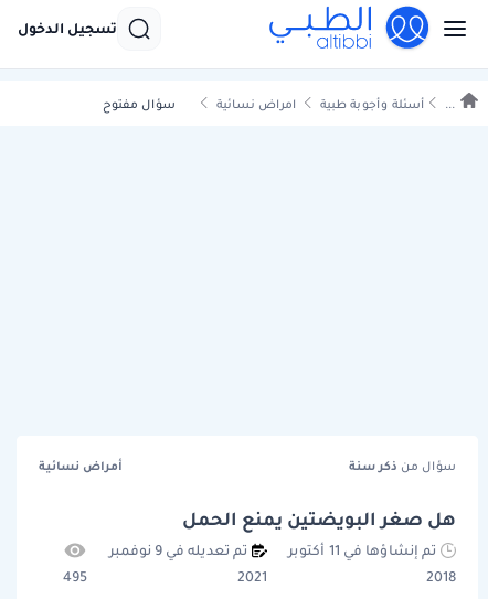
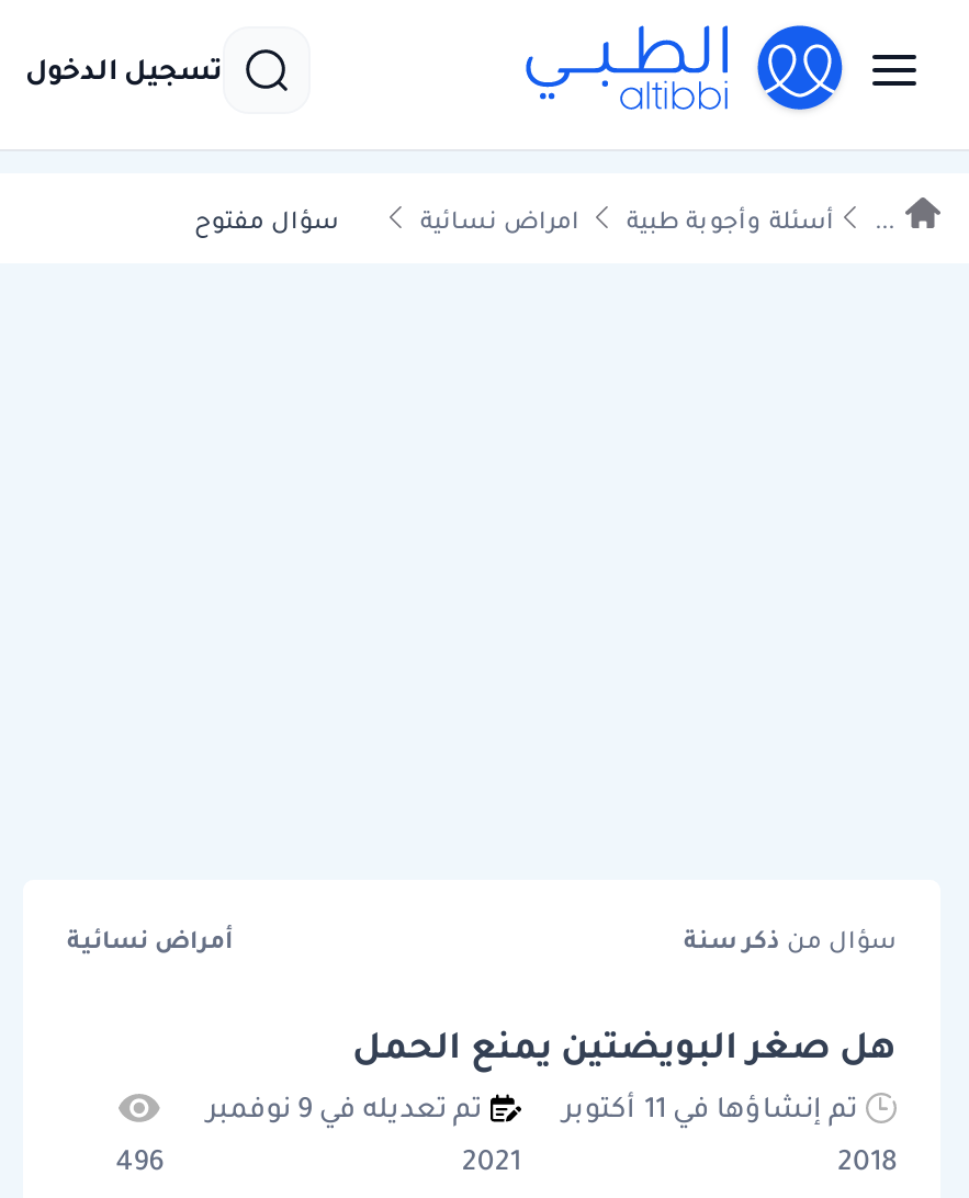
[63,566,87,587] 495 -> [116,1139,164,1180] 496

